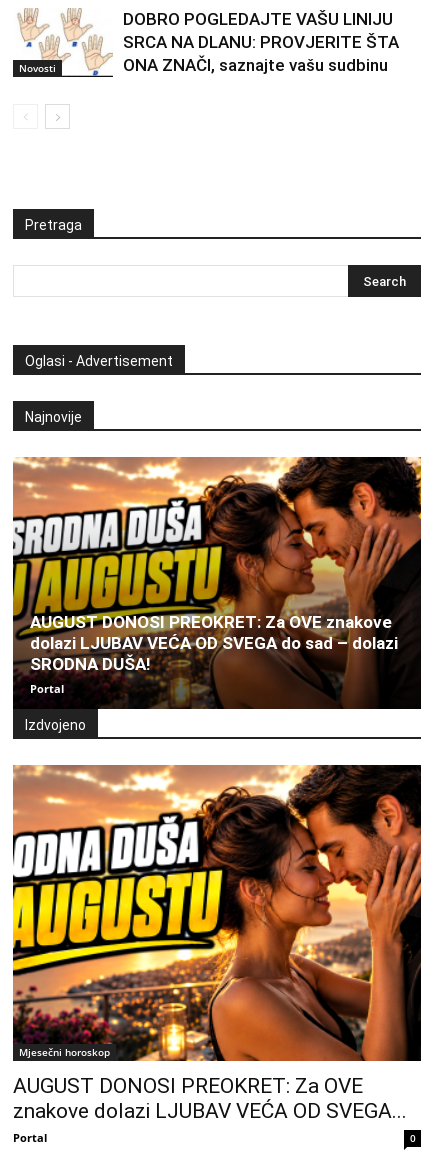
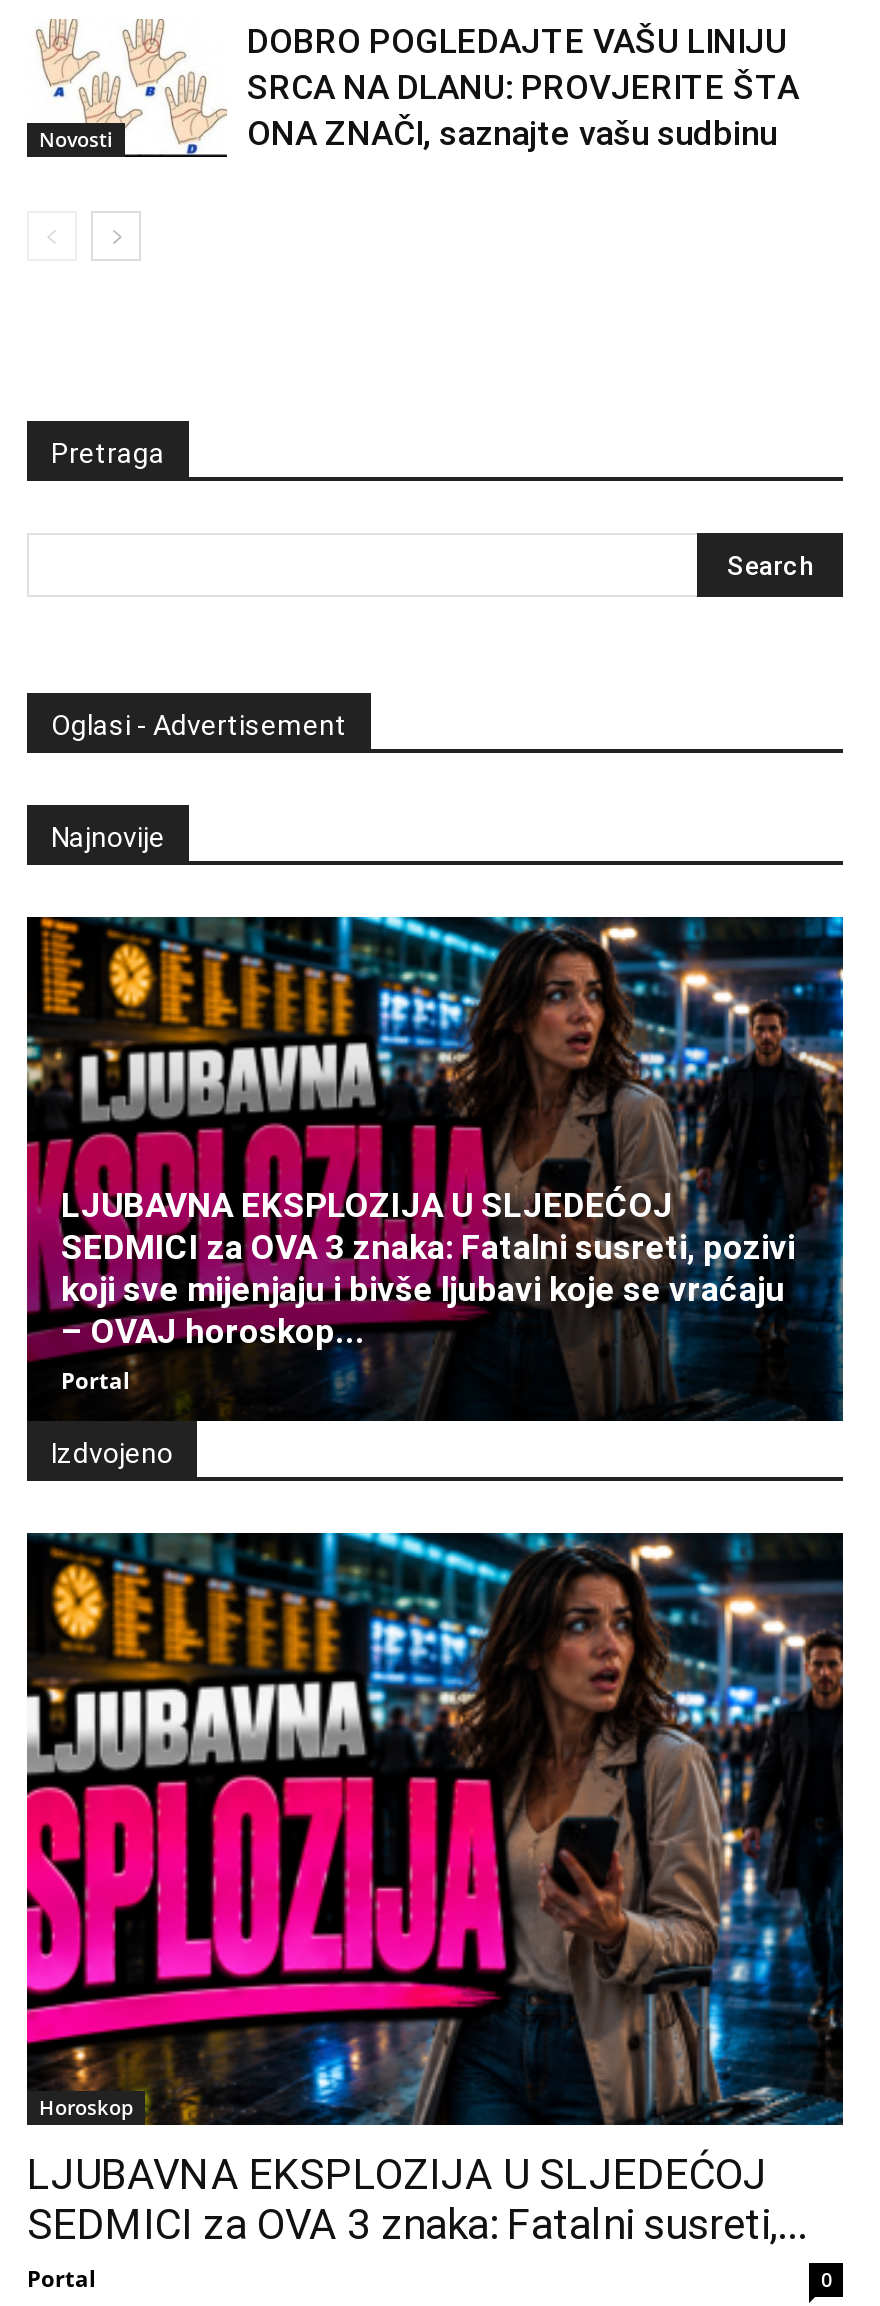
[12,456,422,709] [image] | AUGUST DONOSI PREOKRET: Za OVE znakove | dolazi LJUBAV VEĆA OD SVEGA do sad – dolazi | SRODNA DUŠA! -> [25,915,845,1421] [image] | LJUBAVNA EKSPLOZIJA U SLJEDEĆOJ | SEDMICI za OVA 3 znaka: Fatalni susreti, pozivi | koji sve mijenjaju i bivše ljubavi koje se vraćaju | – OVAJ horoskop...
[12,764,422,1062] [image] | Mjesečni horoskop -> [25,1531,845,2127] [image] | Horoskop
[13,1074,407,1123] AUGUST DONOSI PREOKRET: Za OVE | znakove dolazi LJUBAV VEĆA OD SVEGA... -> [27,2151,807,2249] LJUBAVNA EKSPLOZIJA U SLJEDEĆOJ | SEDMICI za OVA 3 znaka: Fatalni susreti,...

